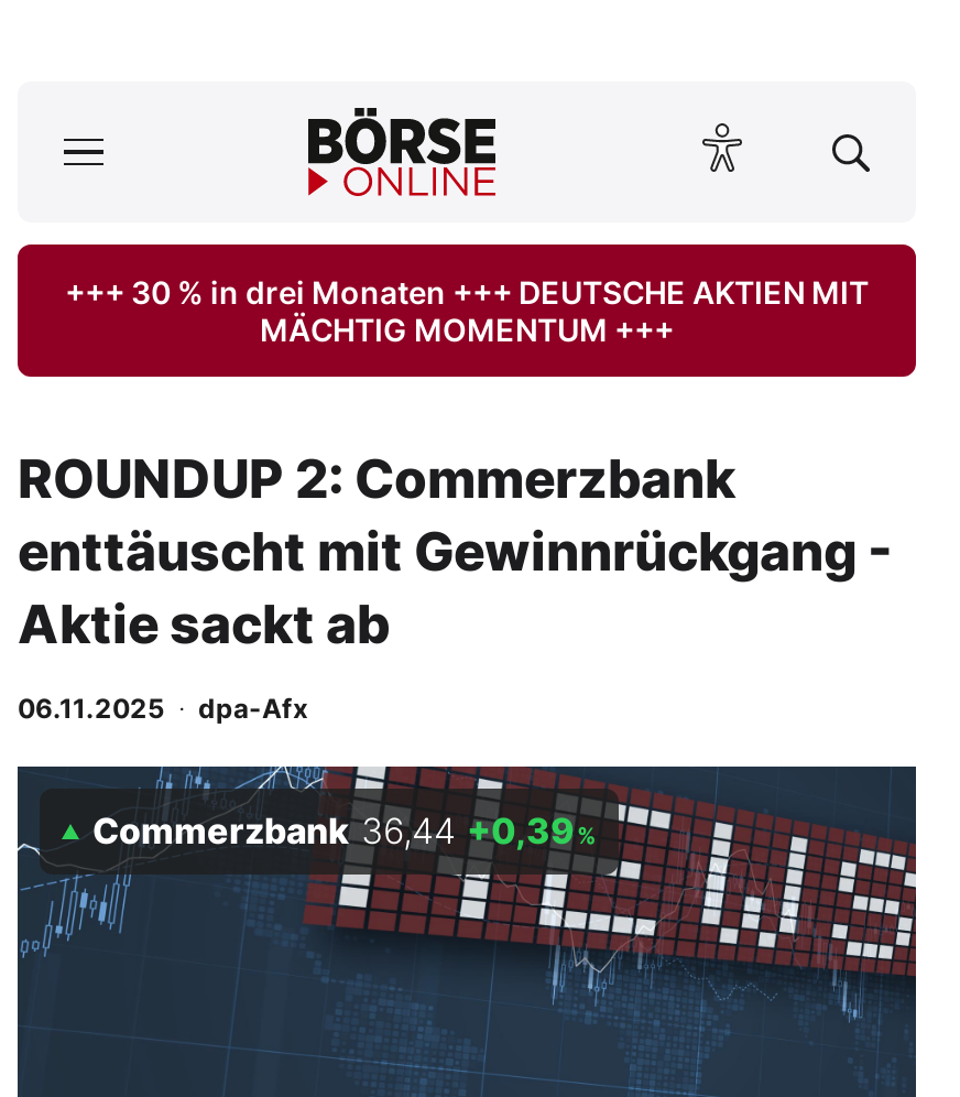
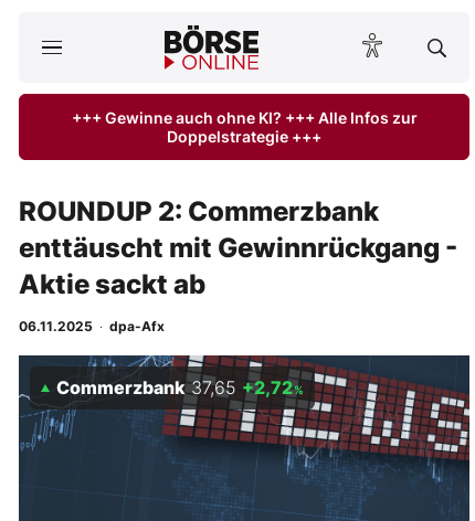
[65,273,869,348] +++ 30 % in drei Monaten +++ DEUTSCHE AKTIEN MIT | MÄCHTIG MOMENTUM +++ -> [71,108,417,146] +++ Gewinne auch ohne KI? +++ Alle Infos zur | Doppelstrategie +++
[92,808,597,852] Commerzbank 36,44 +0,39% -> [56,376,304,398] Commerzbank 37,65 +2,72%

